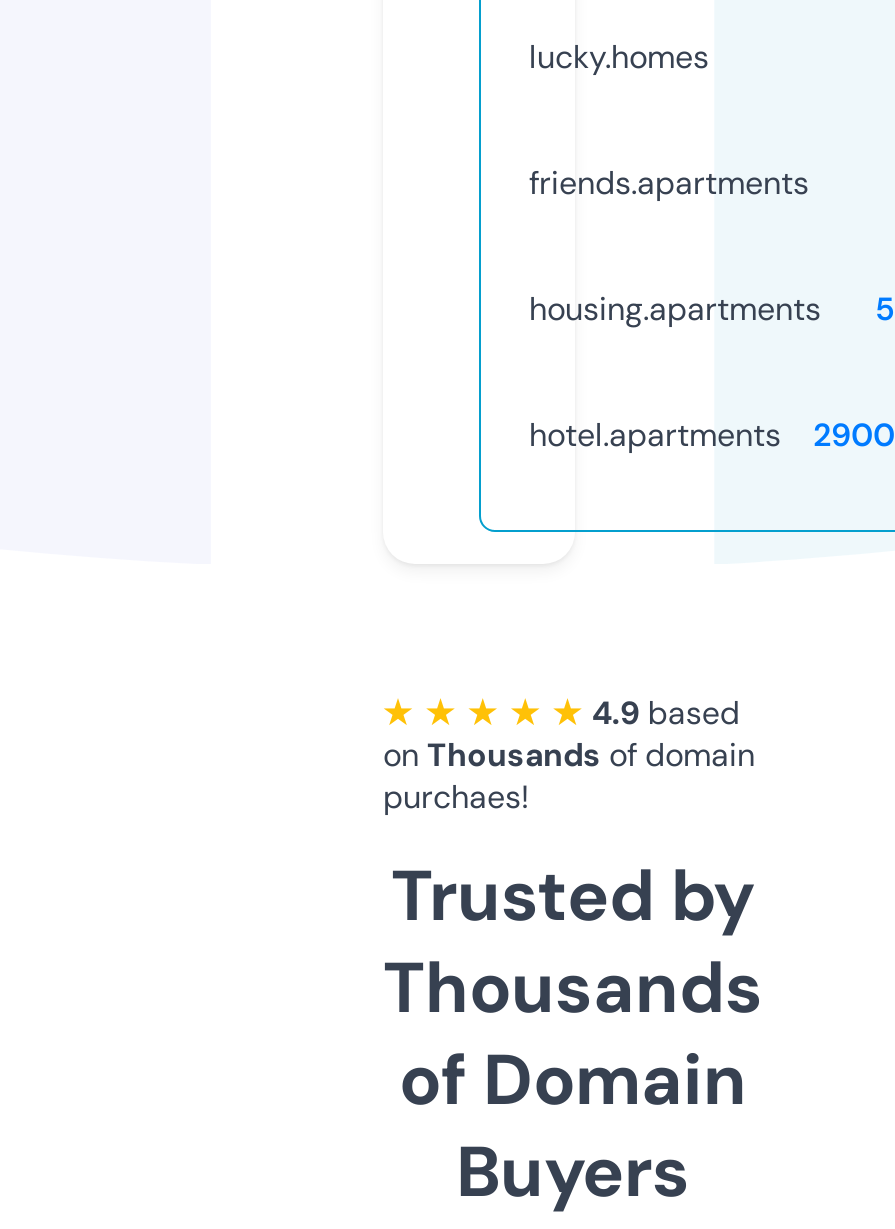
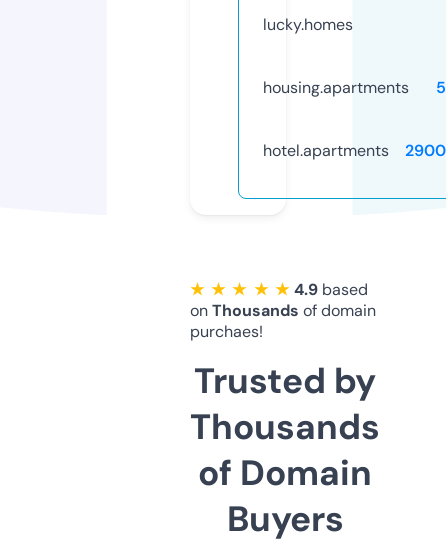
[529,162,809,204] friends.apartments -> none

